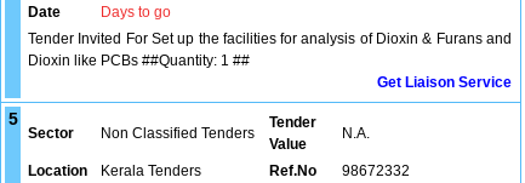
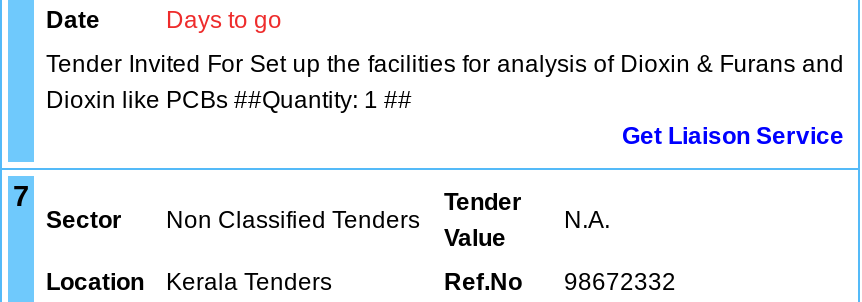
[8,109,18,128] 5 -> [13,180,29,212] 7

